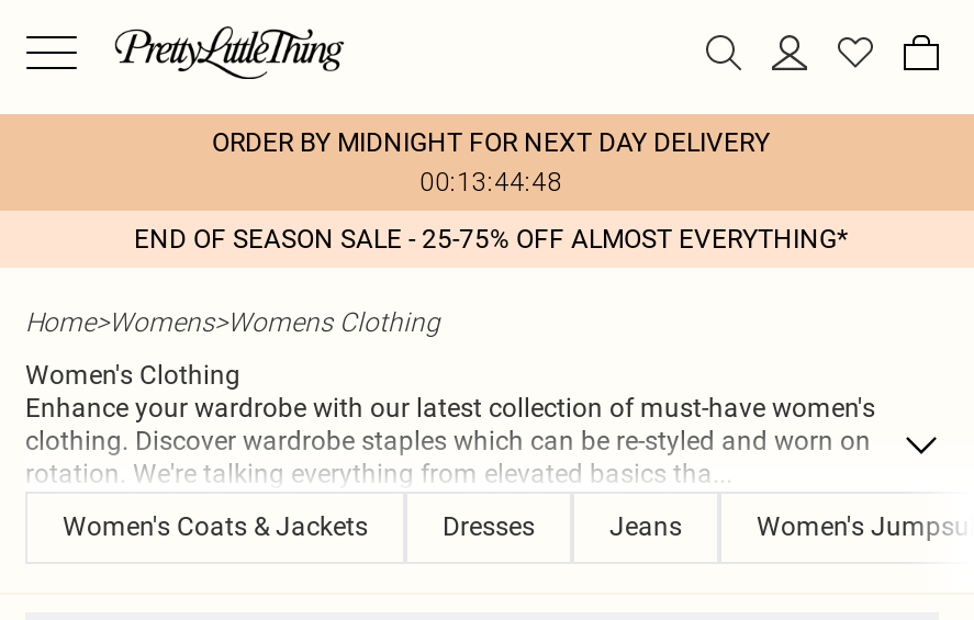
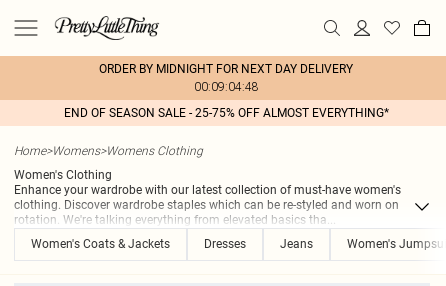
[419,165,562,198] 00:13:44:48 -> [193,79,258,94] 00:09:04:48

